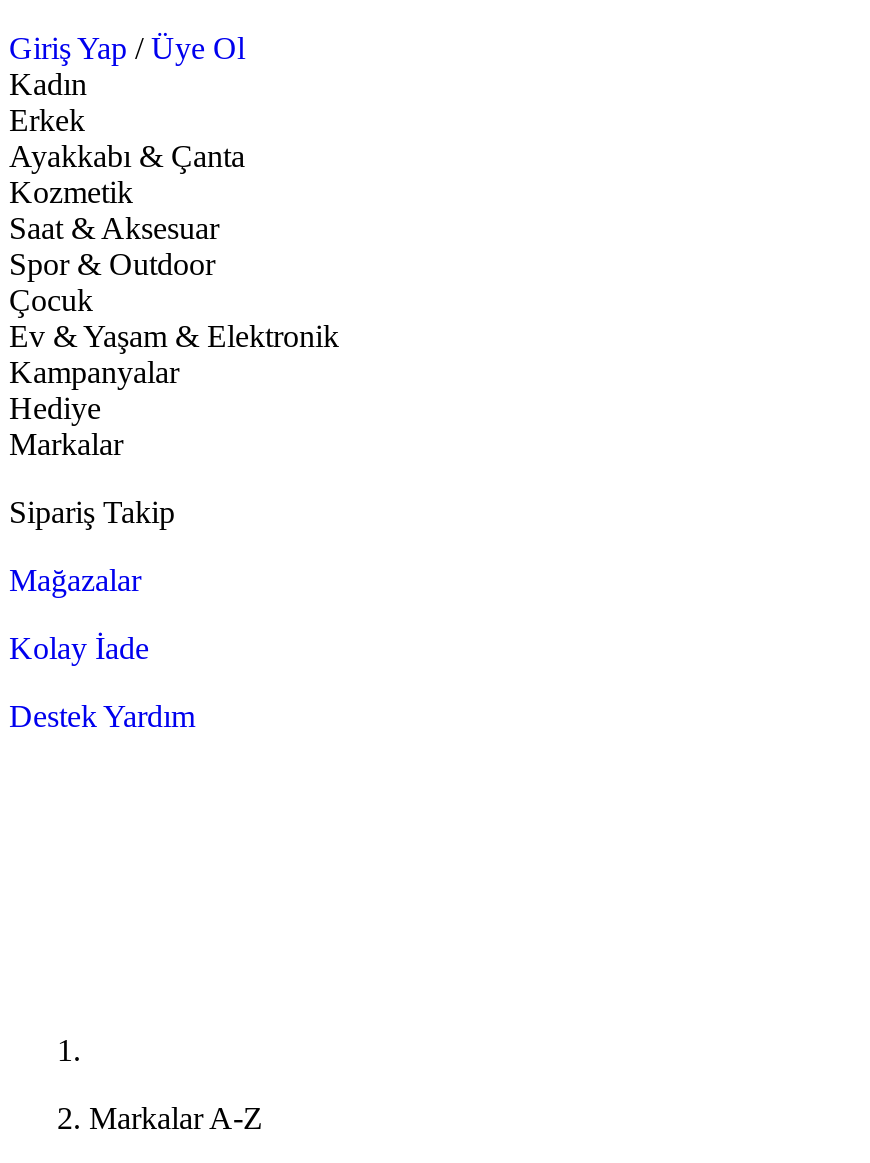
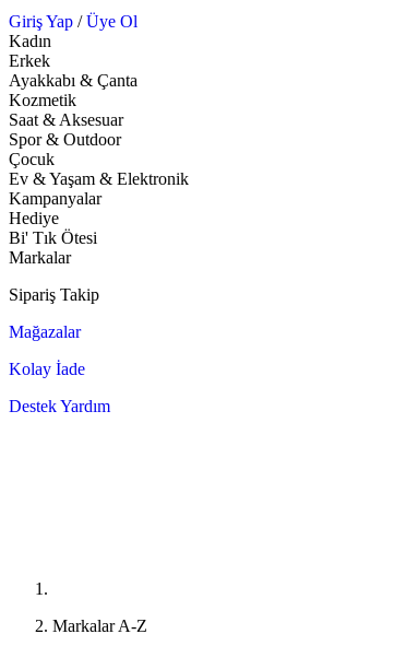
none -> [9,228,97,247] Bi' Tık Ötesi

